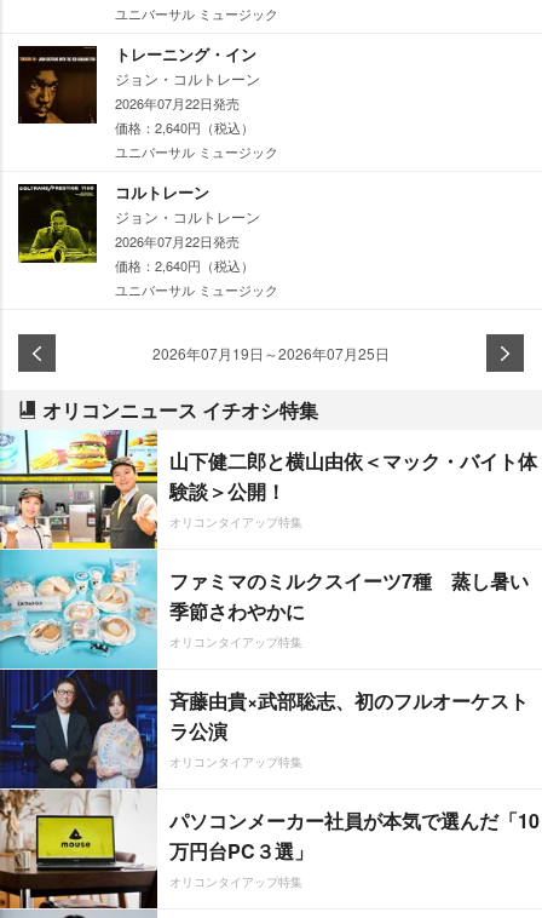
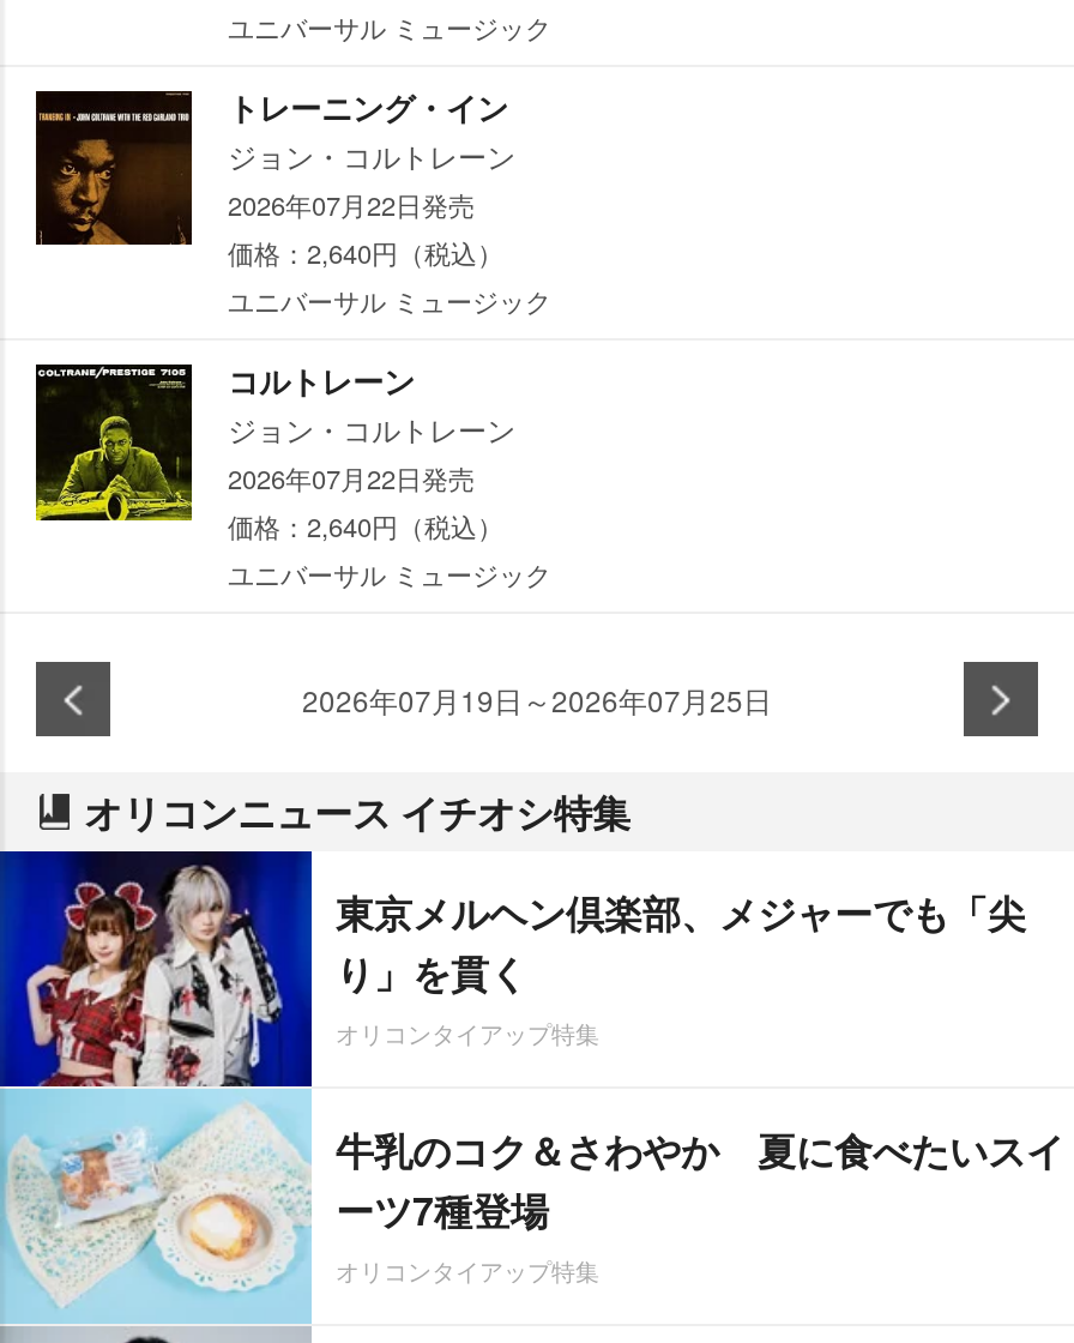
[4,429,537,910] [image] | 山下健二郎と横山由依＜マック・バイト体 | 験談＞公開！ -> [7,849,1026,1324] [image] | 東京メルヘン倶楽部、メジャーでも「尖 | り」を貫く
[169,567,540,865] ファミマのミルクスイーツ7種 蒸し暑い | 季節さわやかに | オリコンタイアップ特集 | 斉藤由貴×武部聡志、初のフルオーケスト | ラ公演 | オリコンタイアップ特集 | パソコンメーカー社員が本気で選んだ「10 | 万円台PC３選」 -> [336,1122,1064,1237] 牛乳のコク＆さわやか 夏に食べたいスイ | ーツ7種登場

